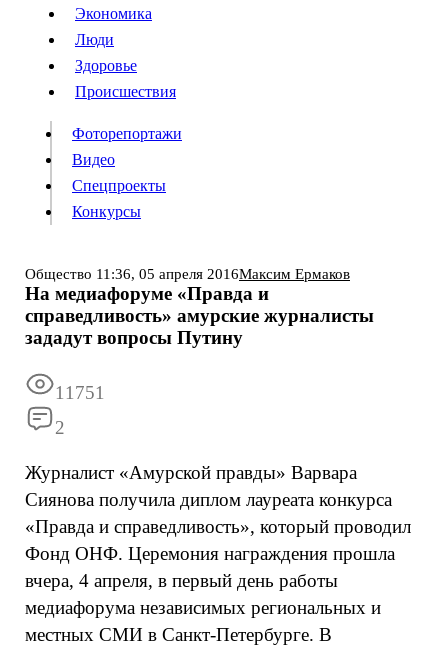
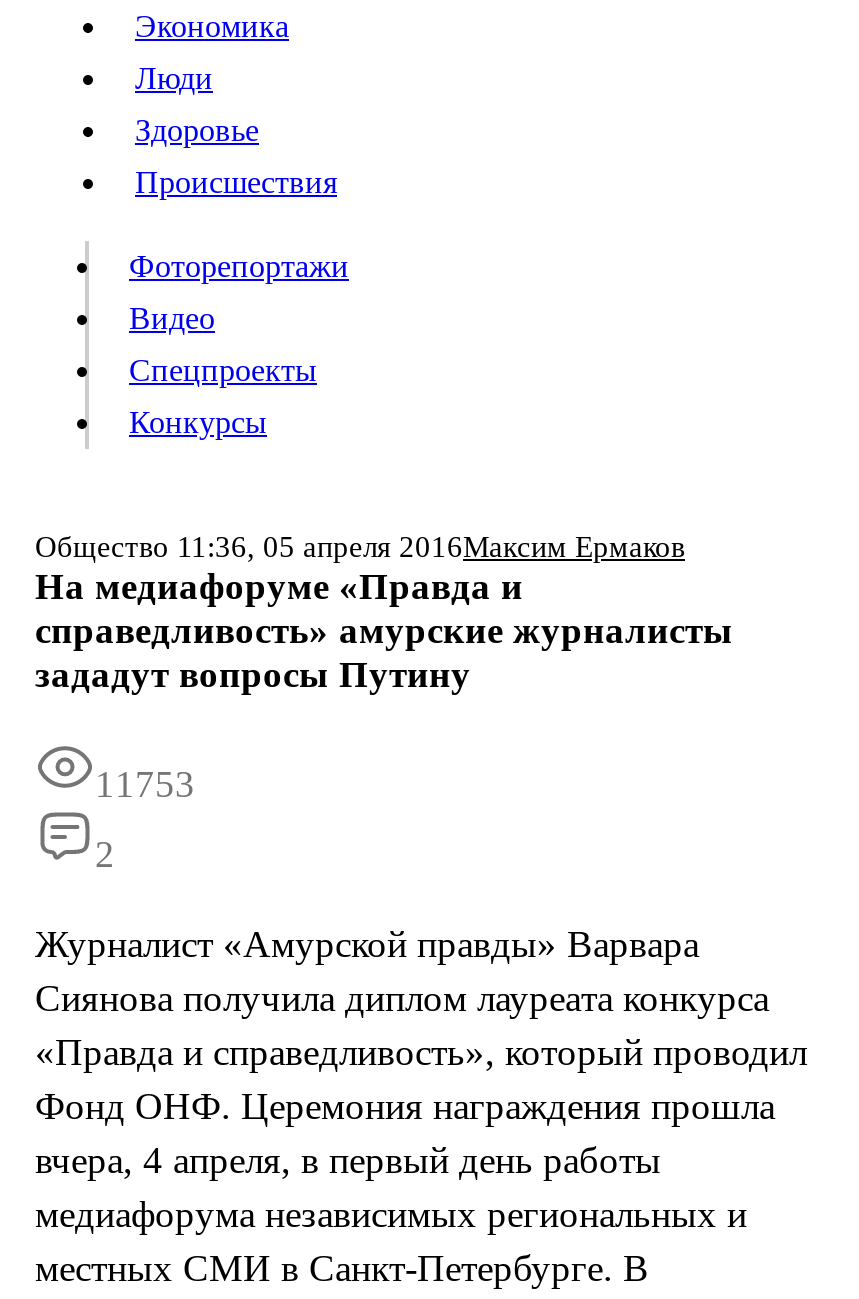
[55,382,105,403] 11751 -> [95,764,195,806] 11753

